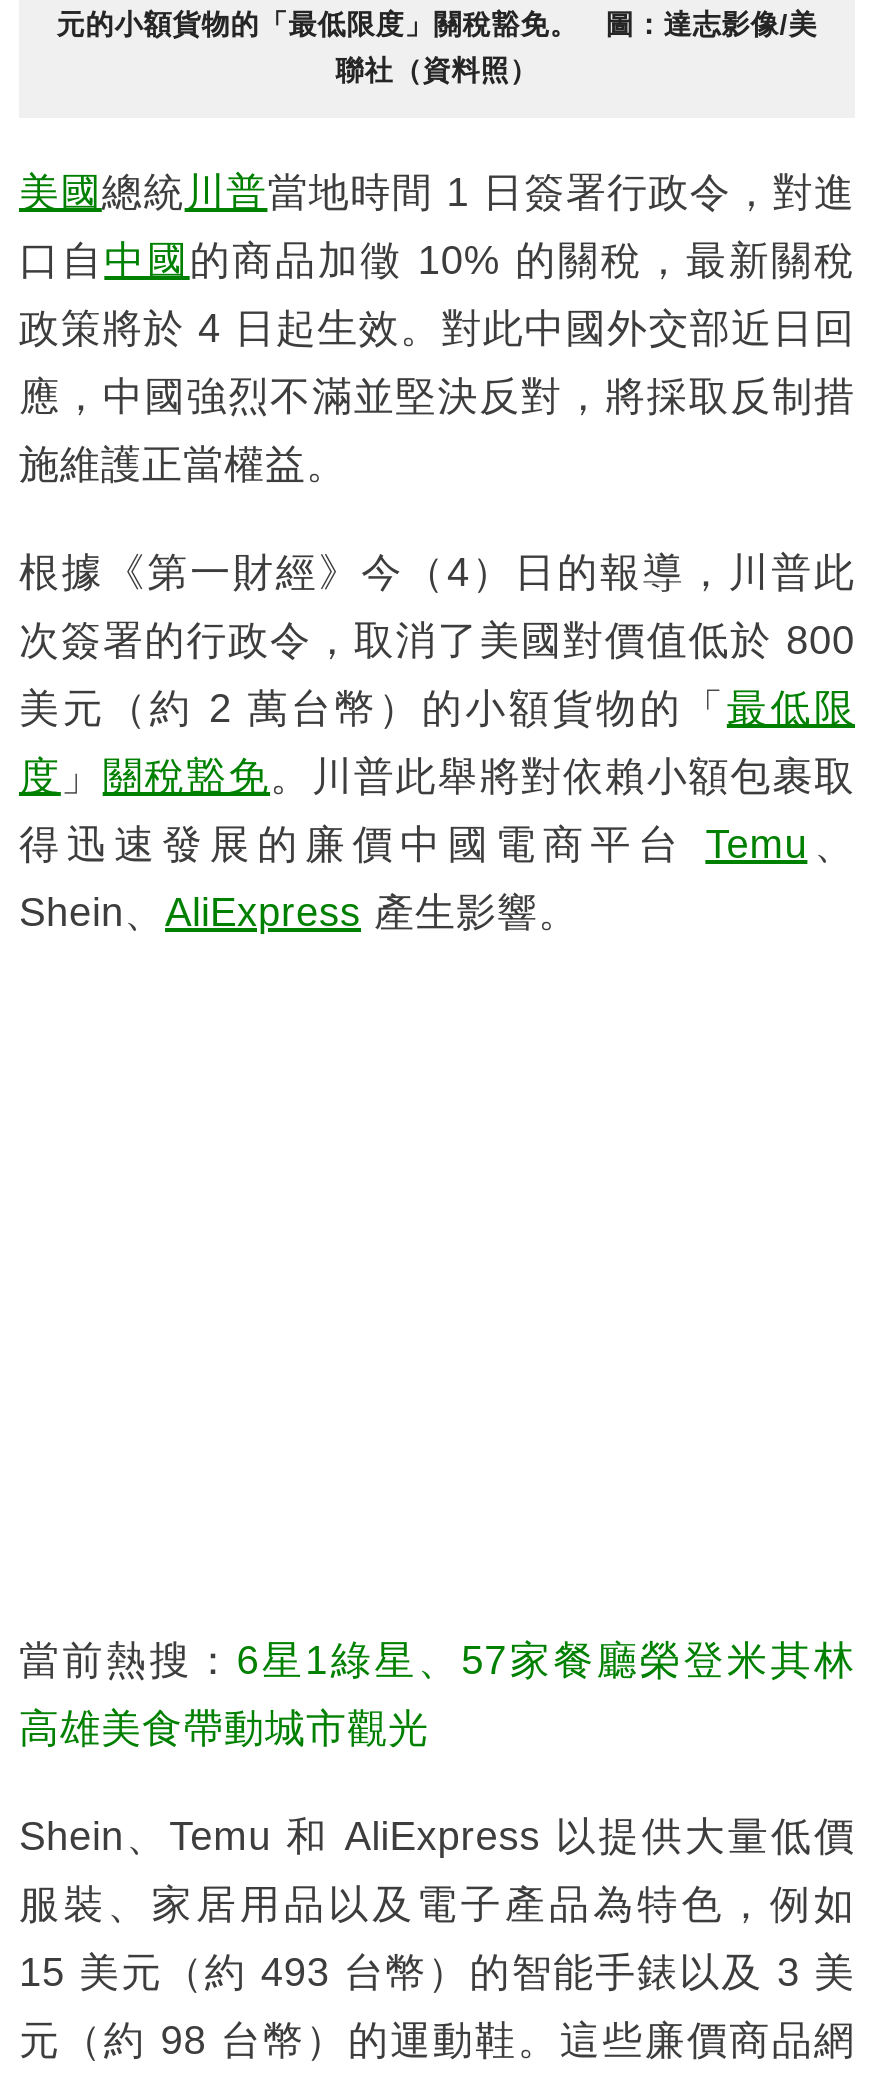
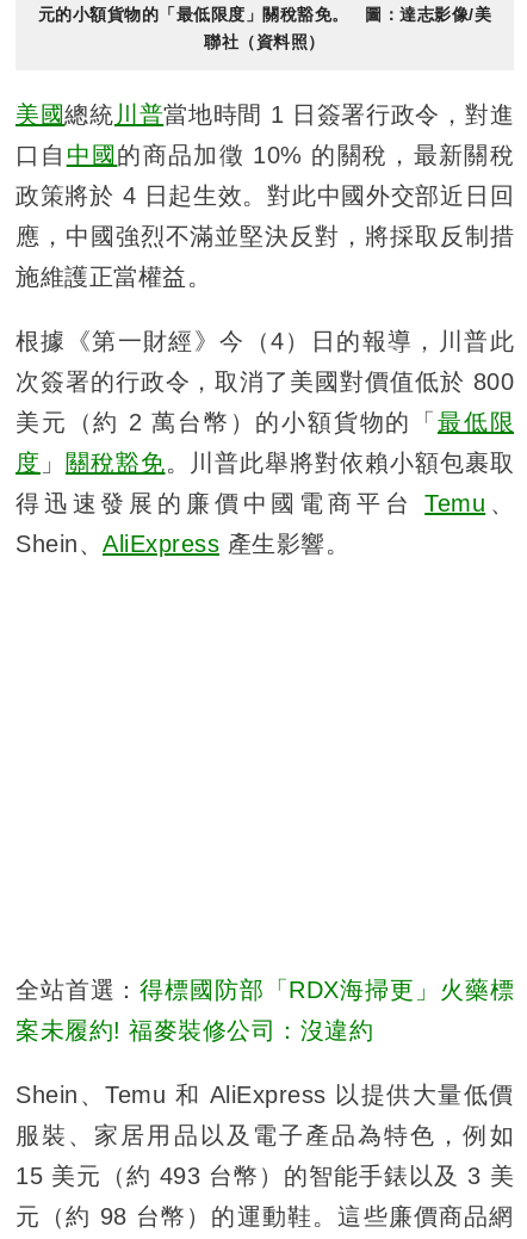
[19,1637,855,1681] 當前熱搜：6星1綠星、57家餐廳榮登米其林 -> [15,976,514,1003] 全站首選：得標國防部「RDX海掃更」火藥標
[19,1705,429,1749] 高雄美食帶動城市觀光 -> [15,1017,373,1043] 案未履約! 福麥裝修公司：沒違約

